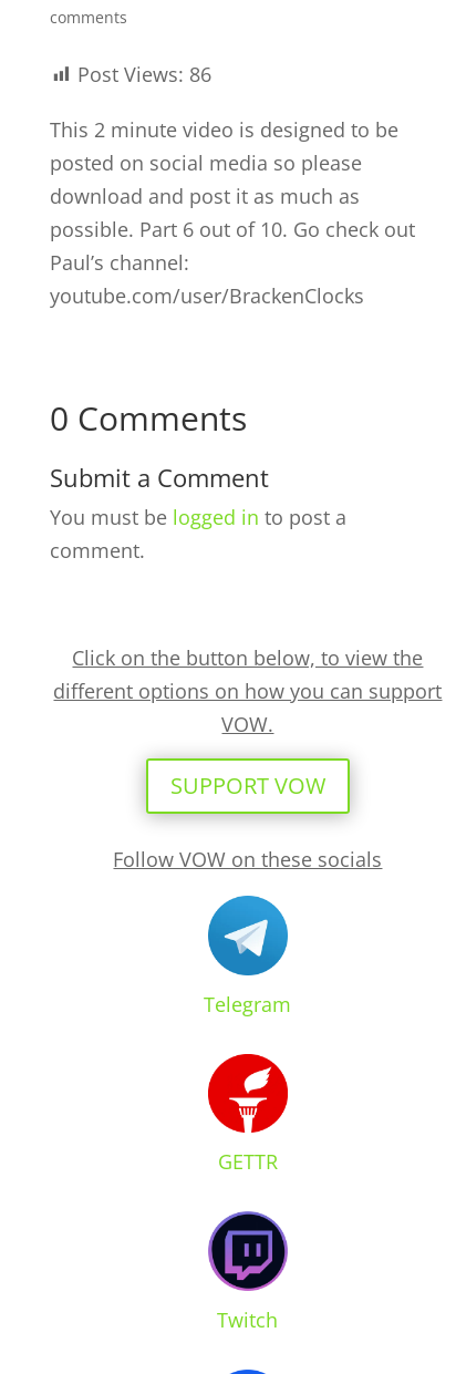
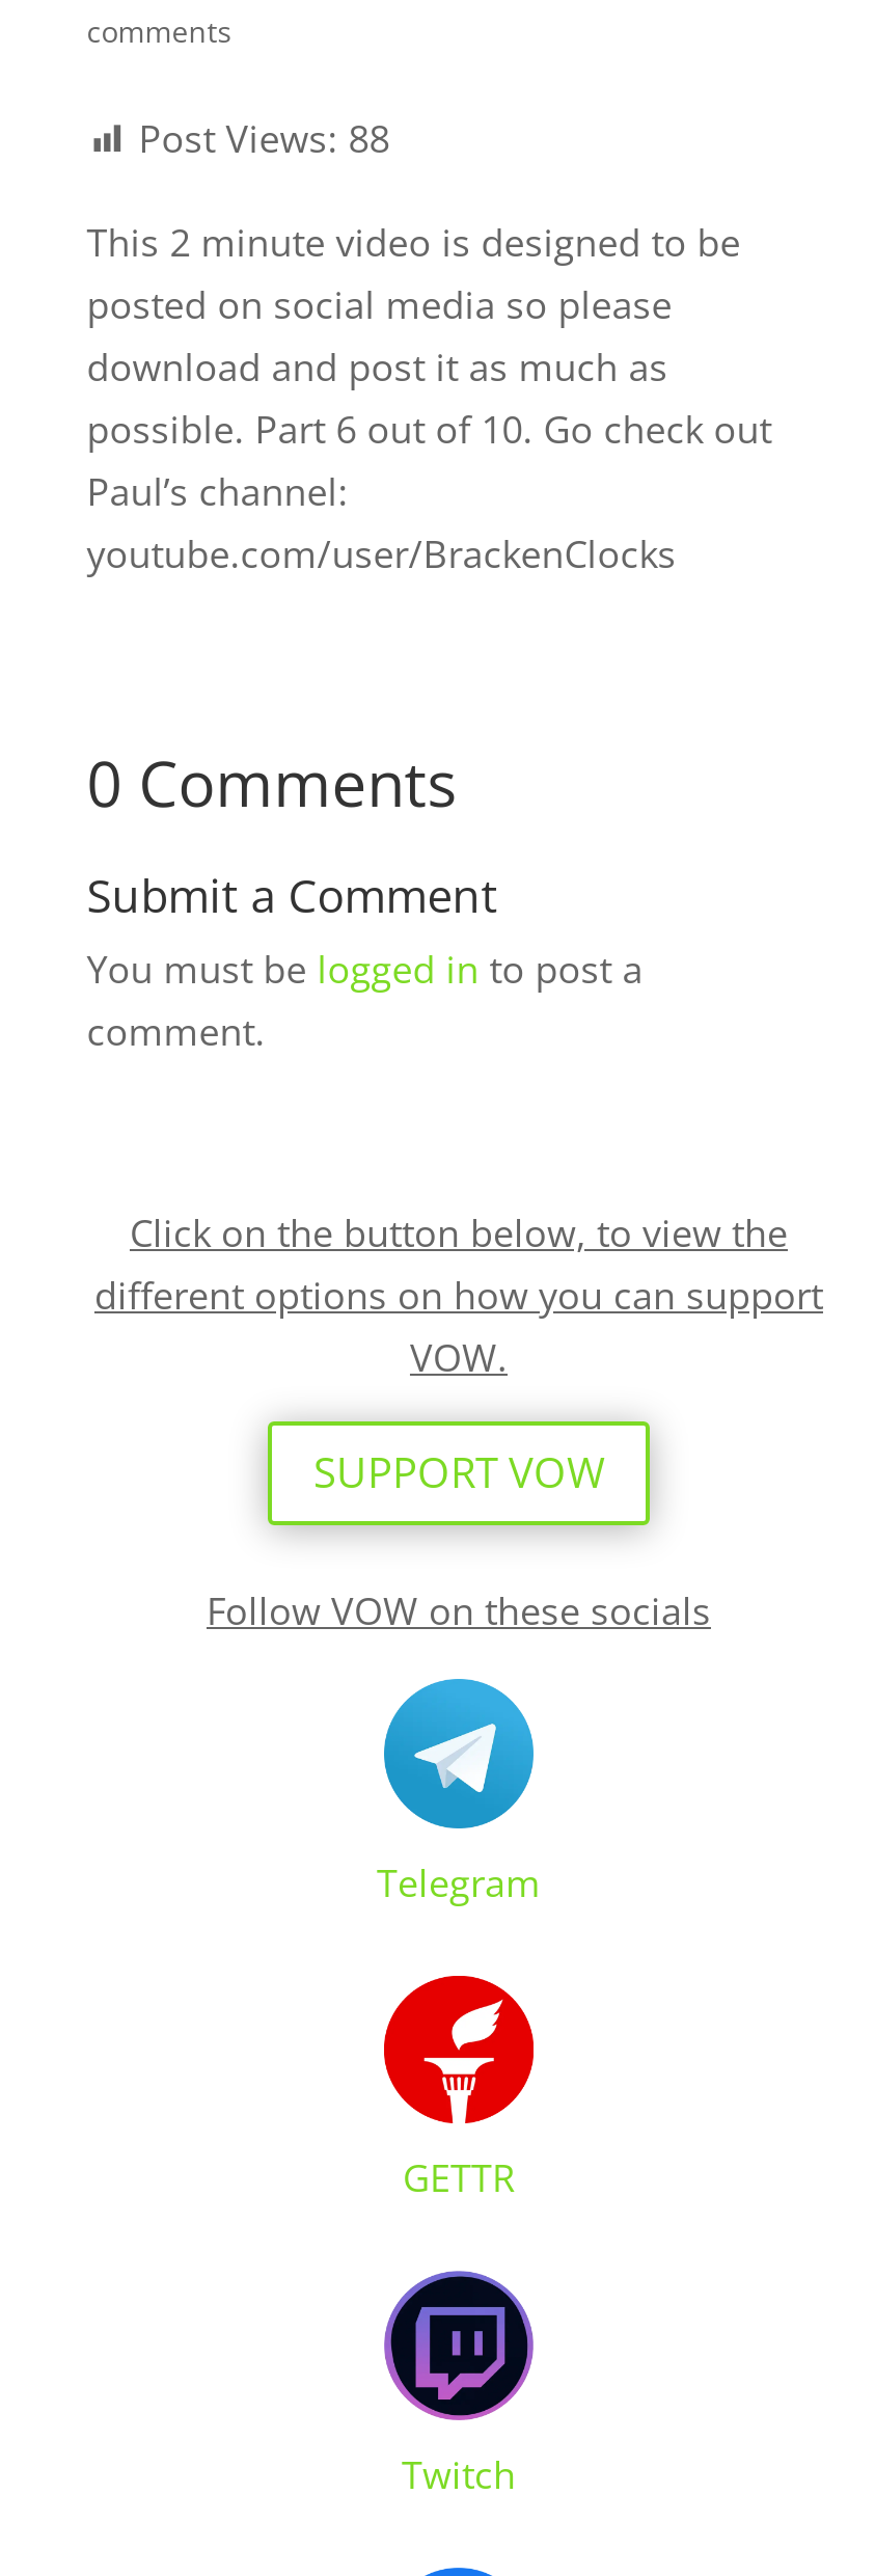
[77,61,211,87] Post Views: 86 -> [139,113,390,163] Post Views: 88

